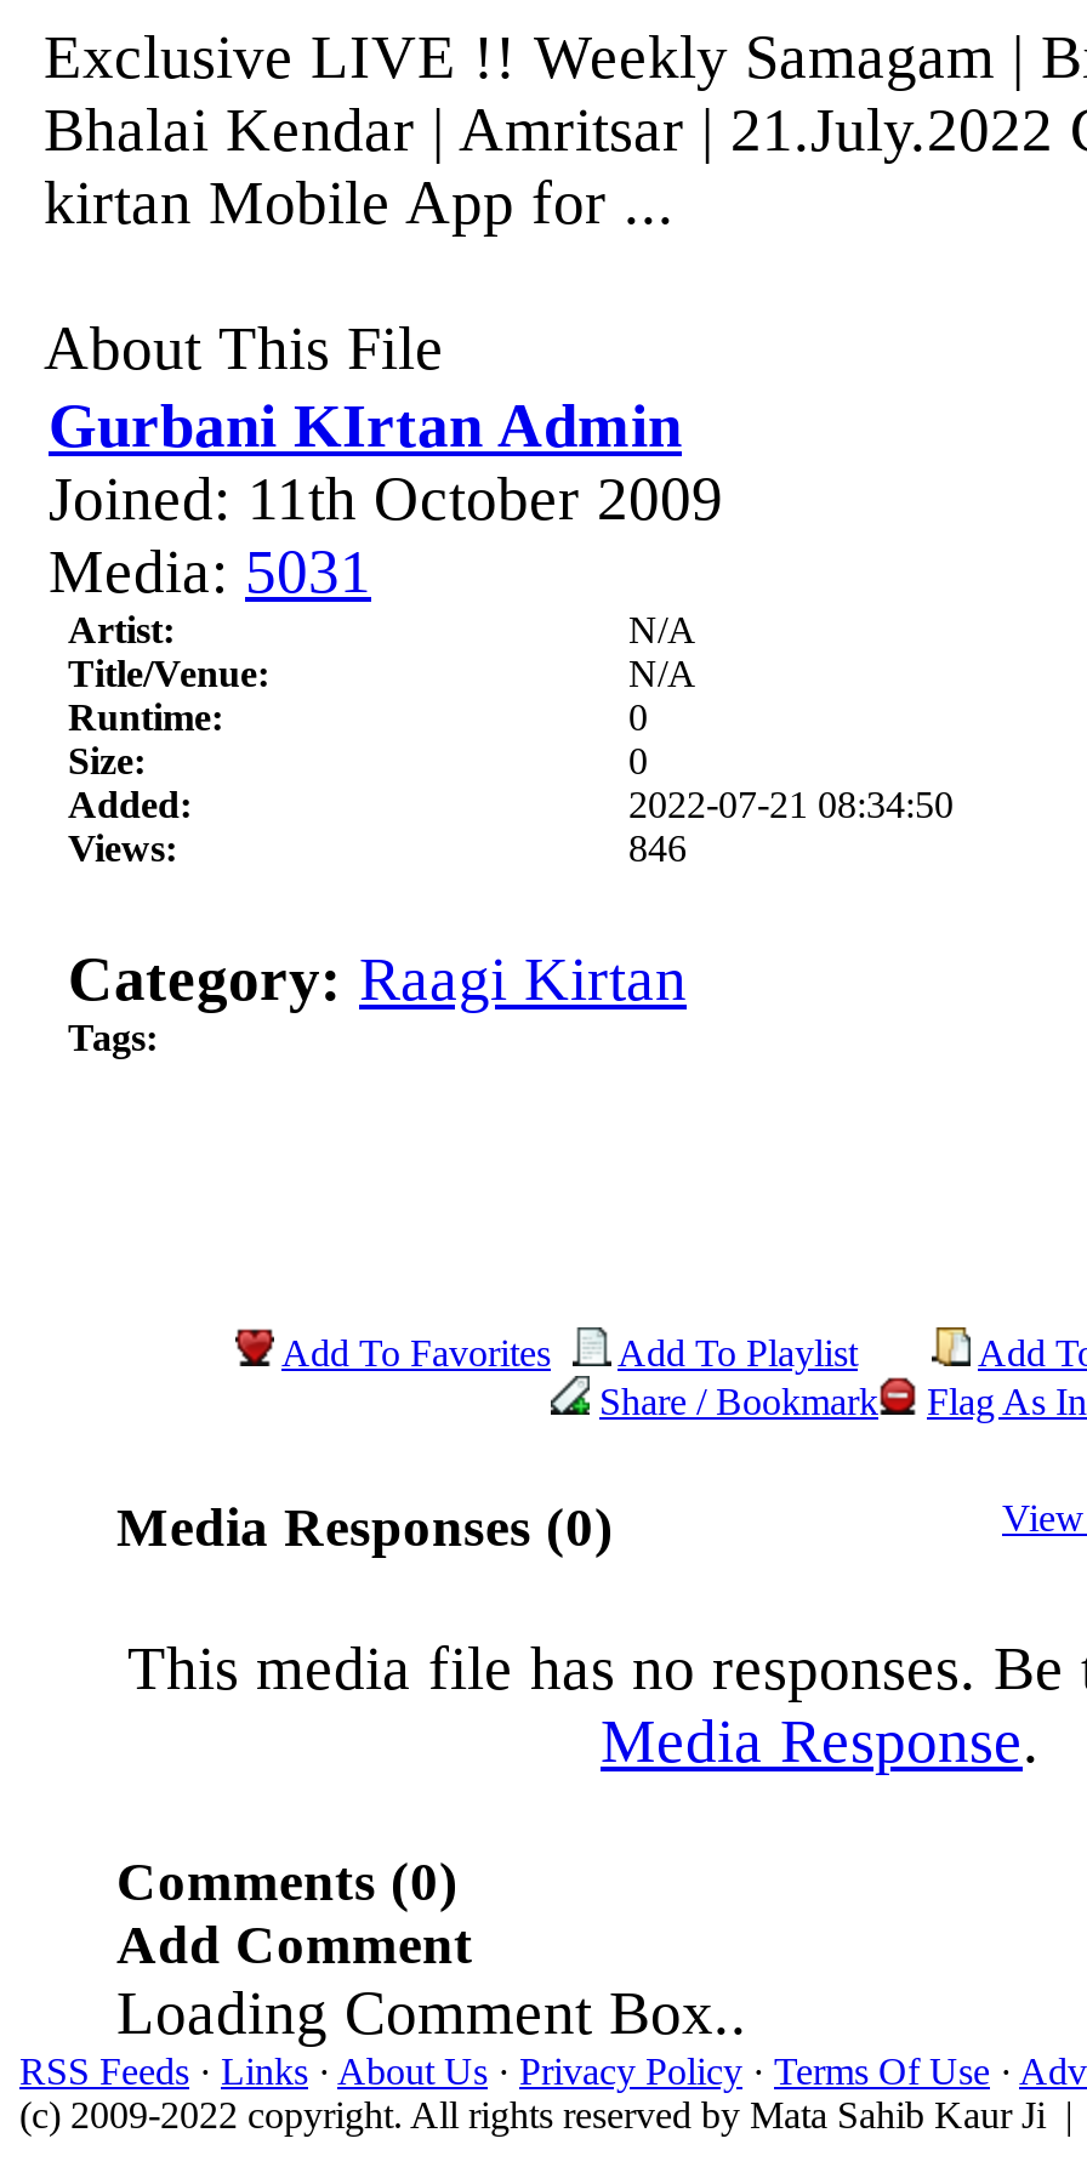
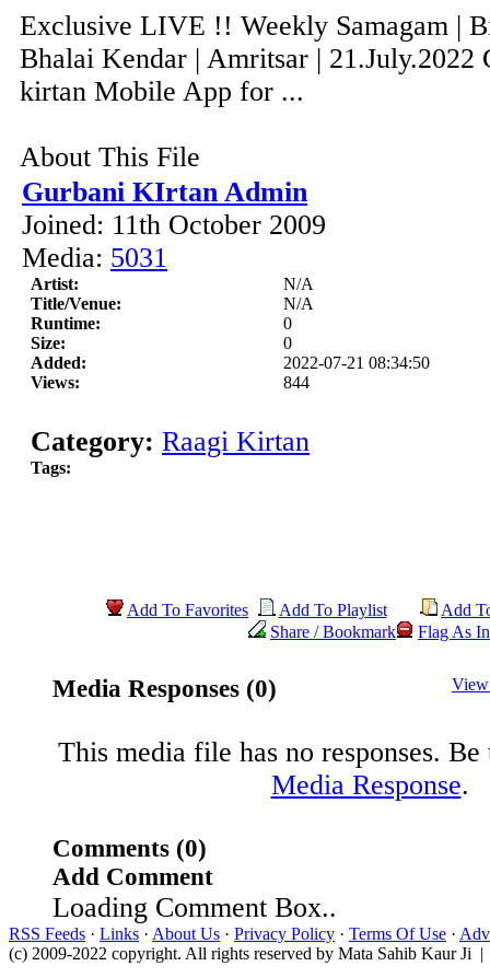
[628,827,687,869] 846 -> [283,373,310,392] 844

